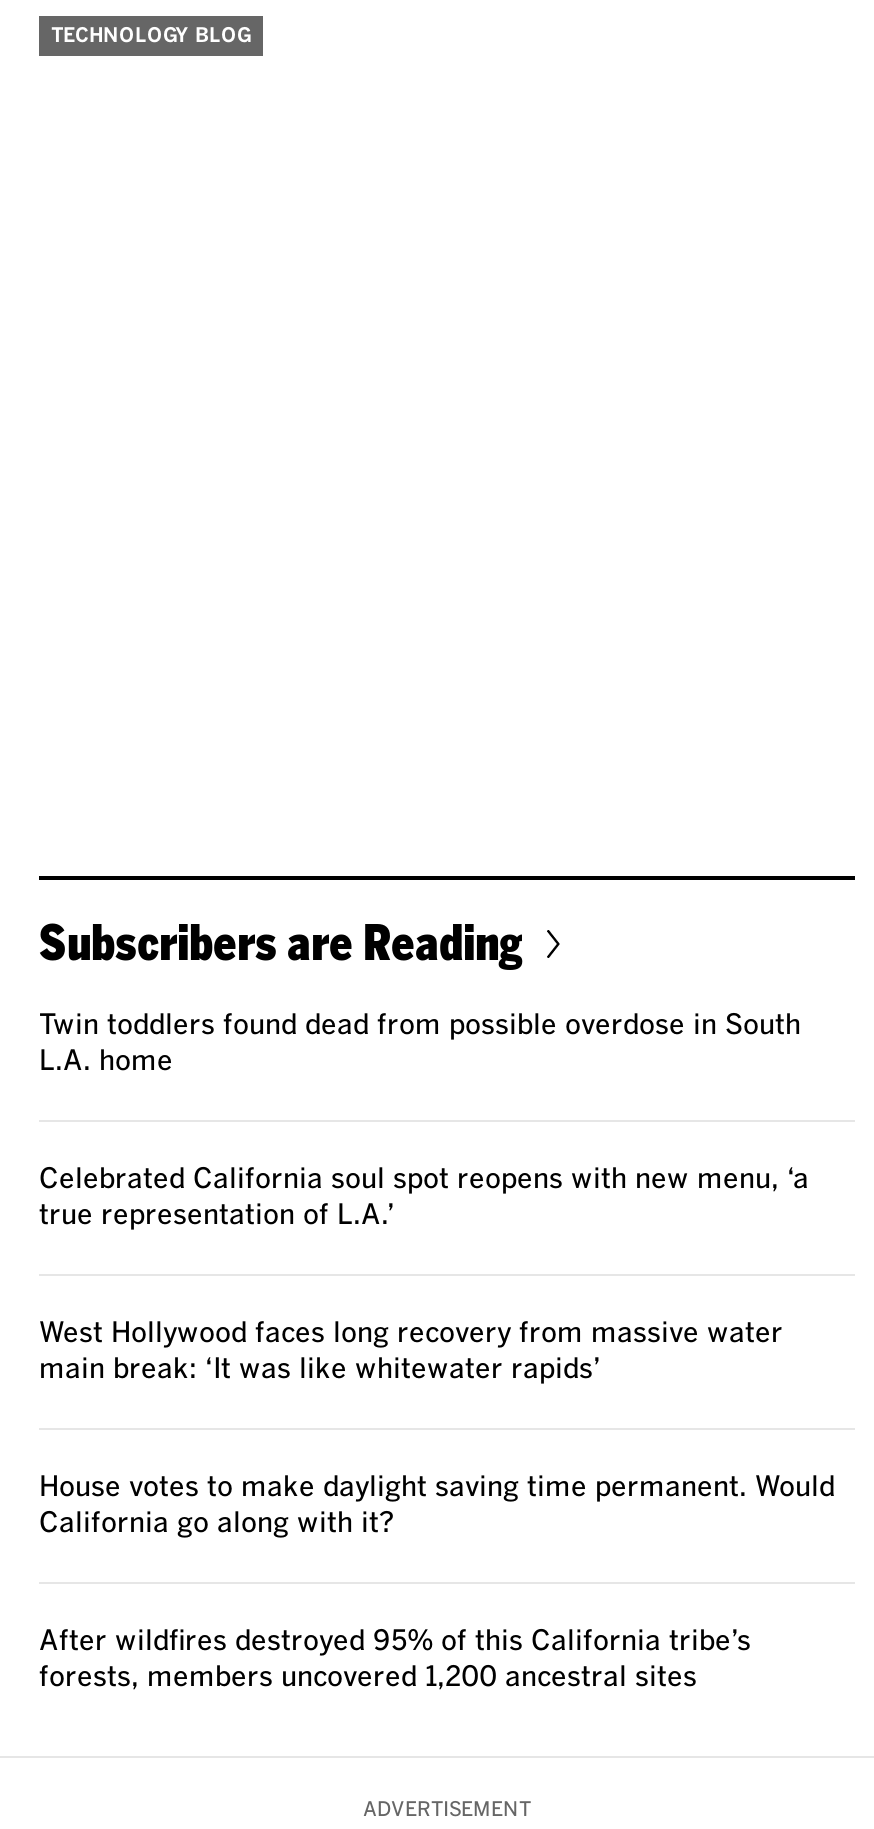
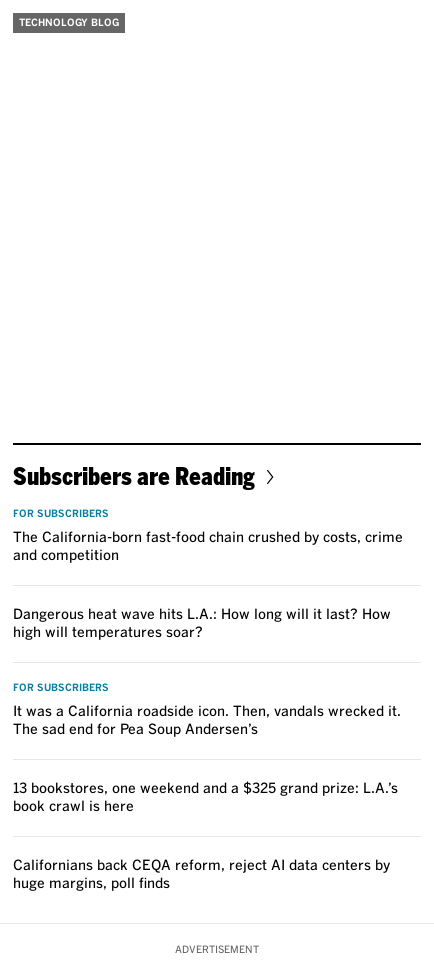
[39,1012,801,1076] Twin toddlers found dead from possible overdose in South | L.A. home -> [13,509,403,563] FOR SUBSCRIBERS | The California-born fast-food chain crushed by costs, crime | and competition
[39,1166,809,1230] Celebrated California soul spot reopens with new menu, ‘a | true representation of L.A.’ -> [13,608,391,640] Dangerous heat wave hits L.A.: How long will it last? How | high will temperatures soar?
[39,1320,783,1384] West Hollywood faces long recovery from massive water | main break: ‘It was like whitewater rapids’ -> [13,683,401,737] FOR SUBSCRIBERS | It was a California roadside icon. Then, vandals wrecked it. | The sad end for Pea Soup Andersen’s
[39,1474,835,1538] House votes to make daylight saving time permanent. Would | California go along with it? -> [13,782,398,814] 13 bookstores, one weekend and a $325 grand prize: L.A.’s | book crawl is here
[39,1628,751,1692] After wildfires destroyed 95% of this California tribe’s | forests, members uncovered 1,200 ancestral sites -> [13,859,390,891] Californians back CEQA reform, reject AI data centers by | huge margins, poll finds

